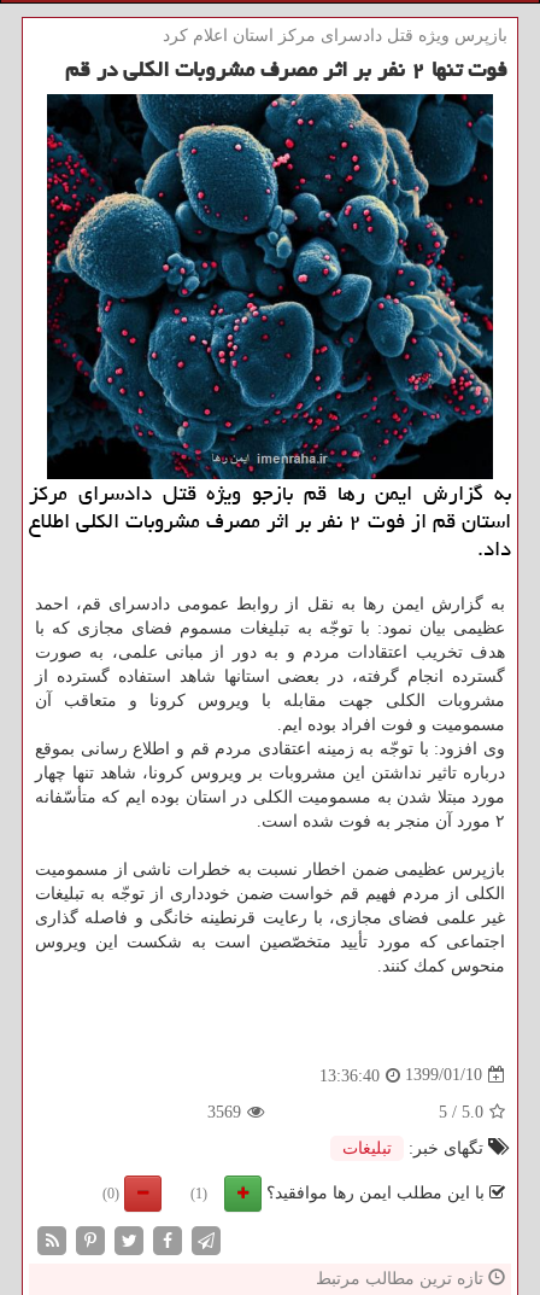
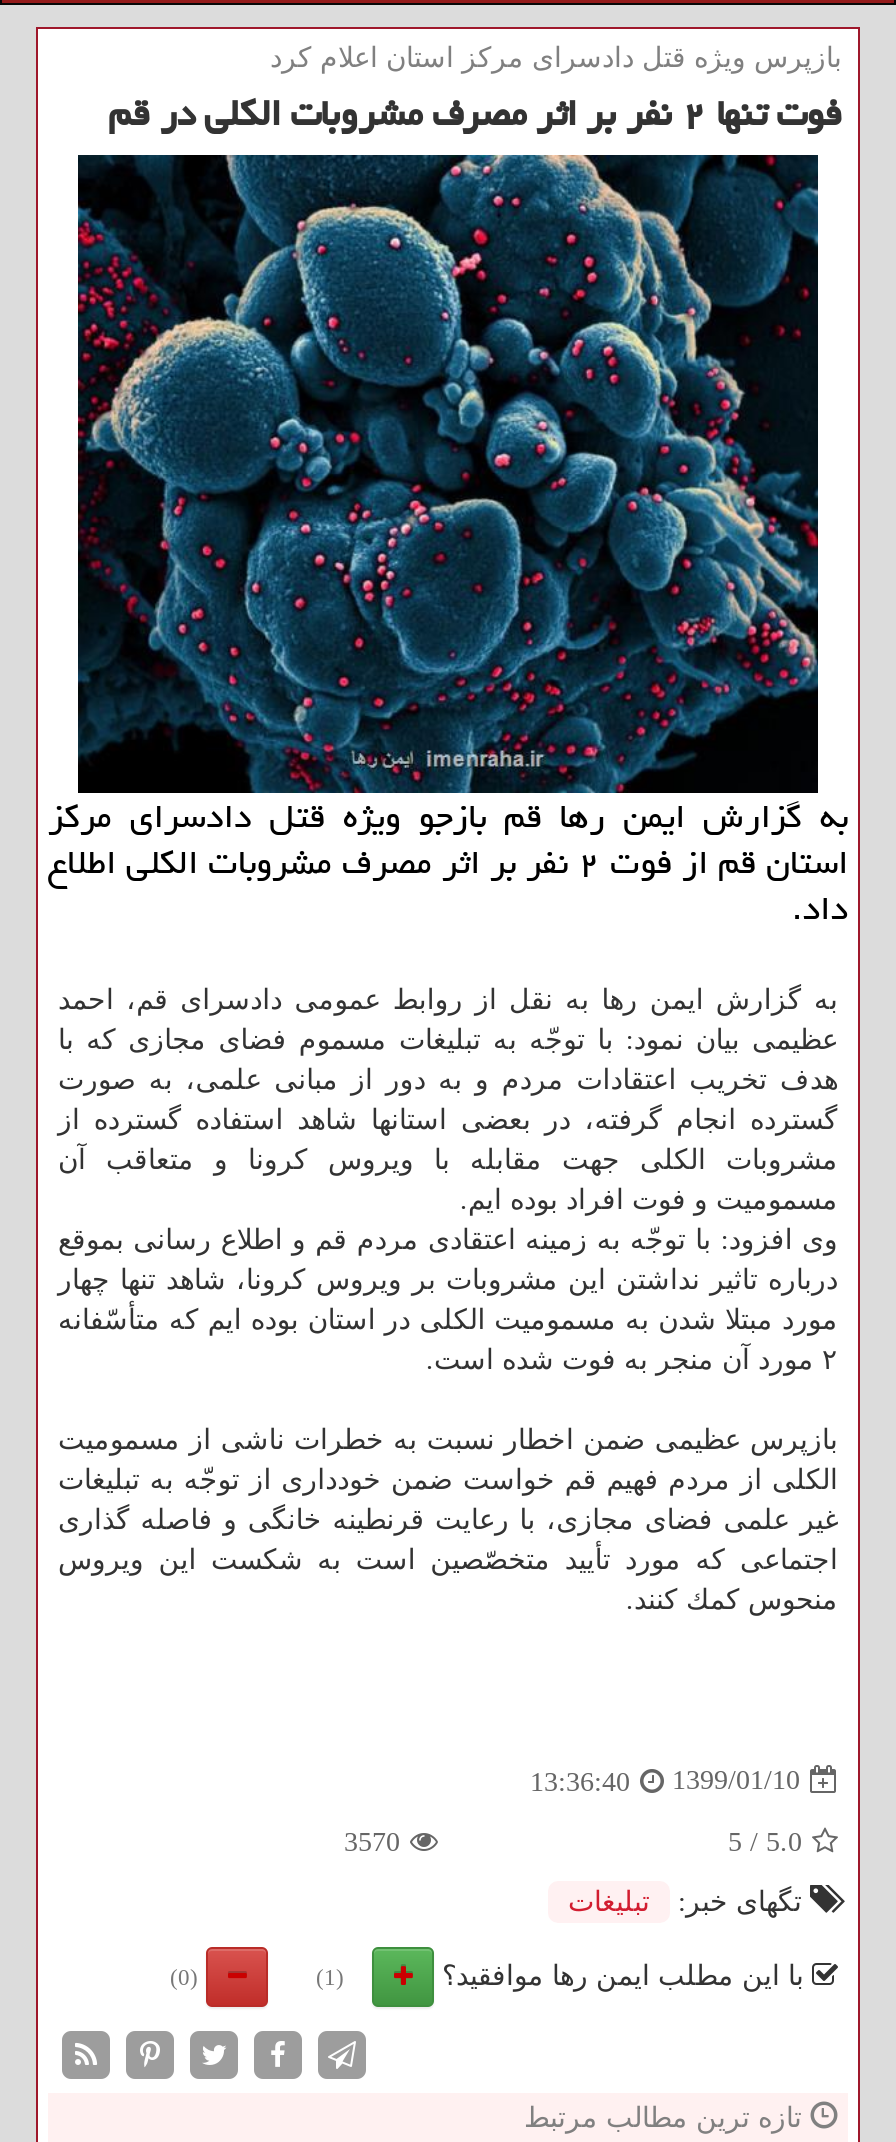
[207,1103,241,1121] 3569 -> [344,1826,400,1856] 3570

